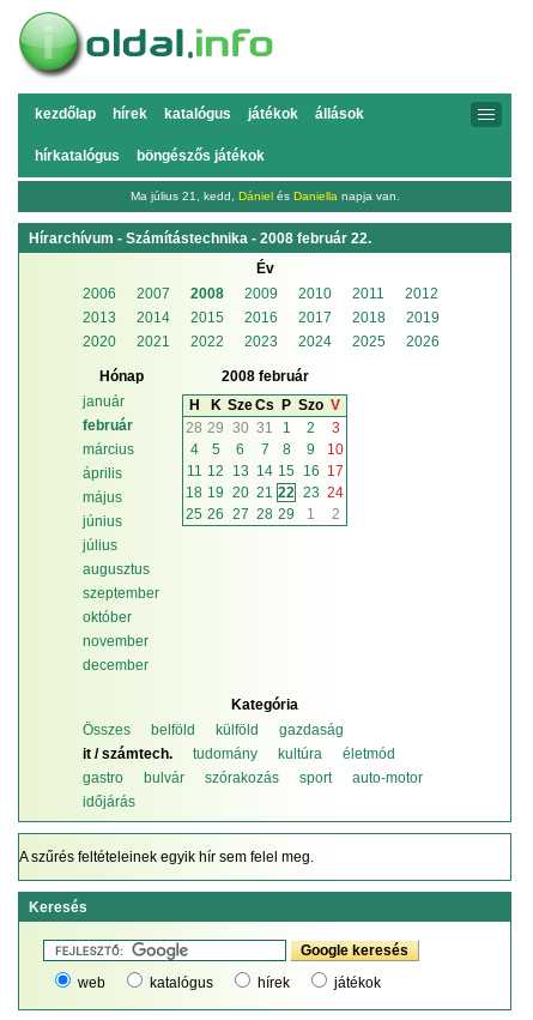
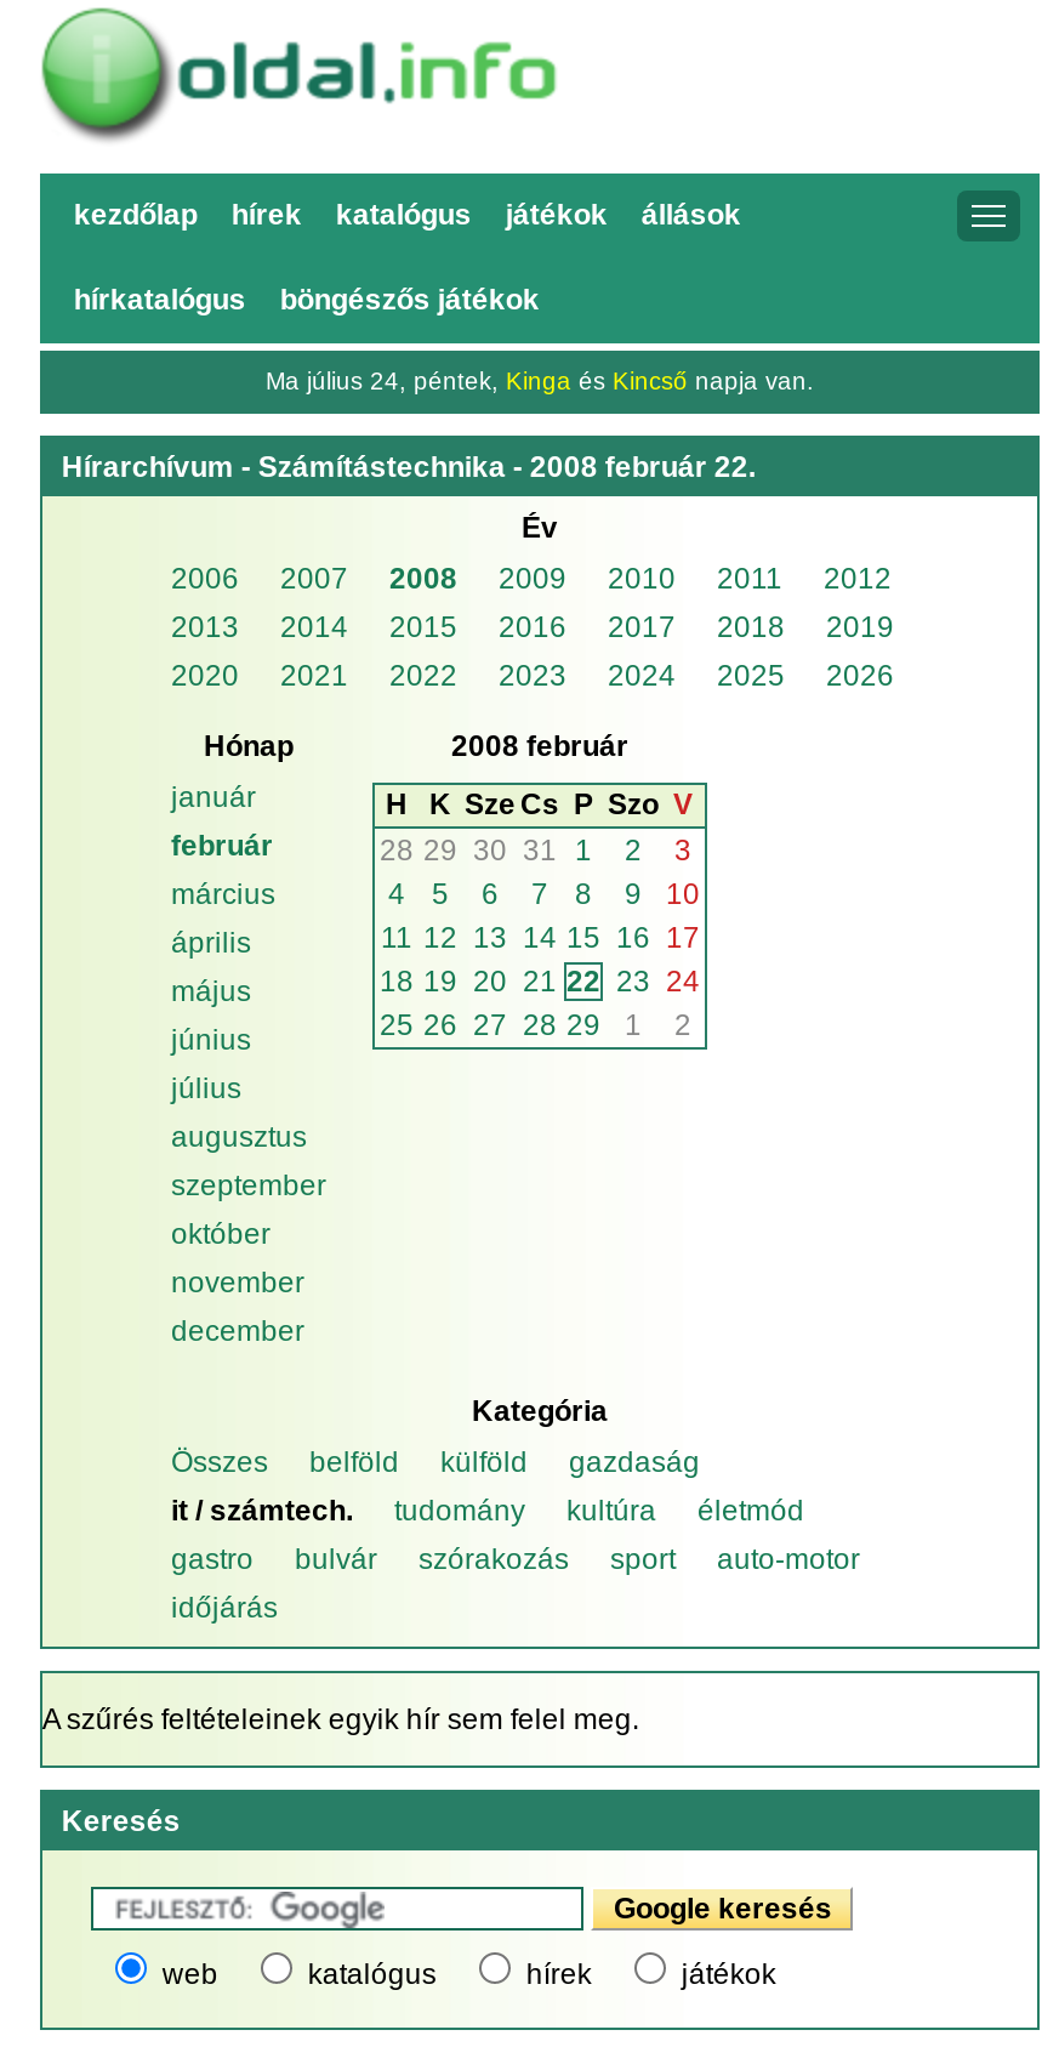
[130,189,399,203] Ma július 21, kedd, Dániel és Daniella napja van. -> [266,368,814,394] Ma július 24, péntek, Kinga és Kincső napja van.

